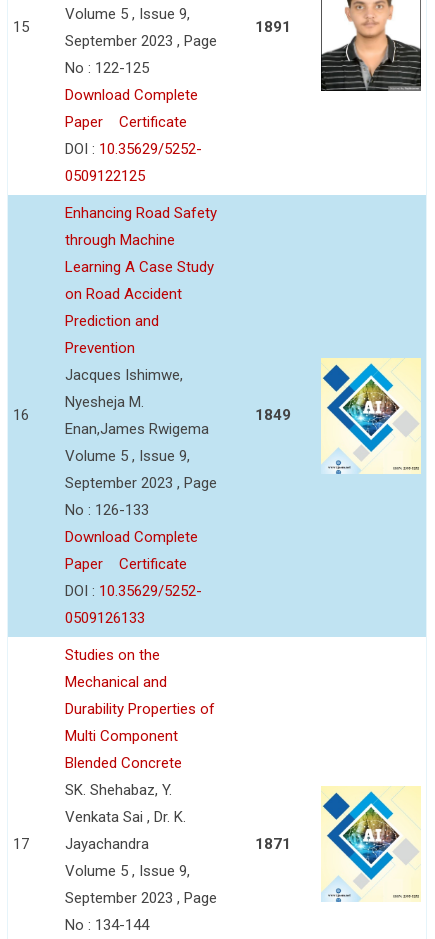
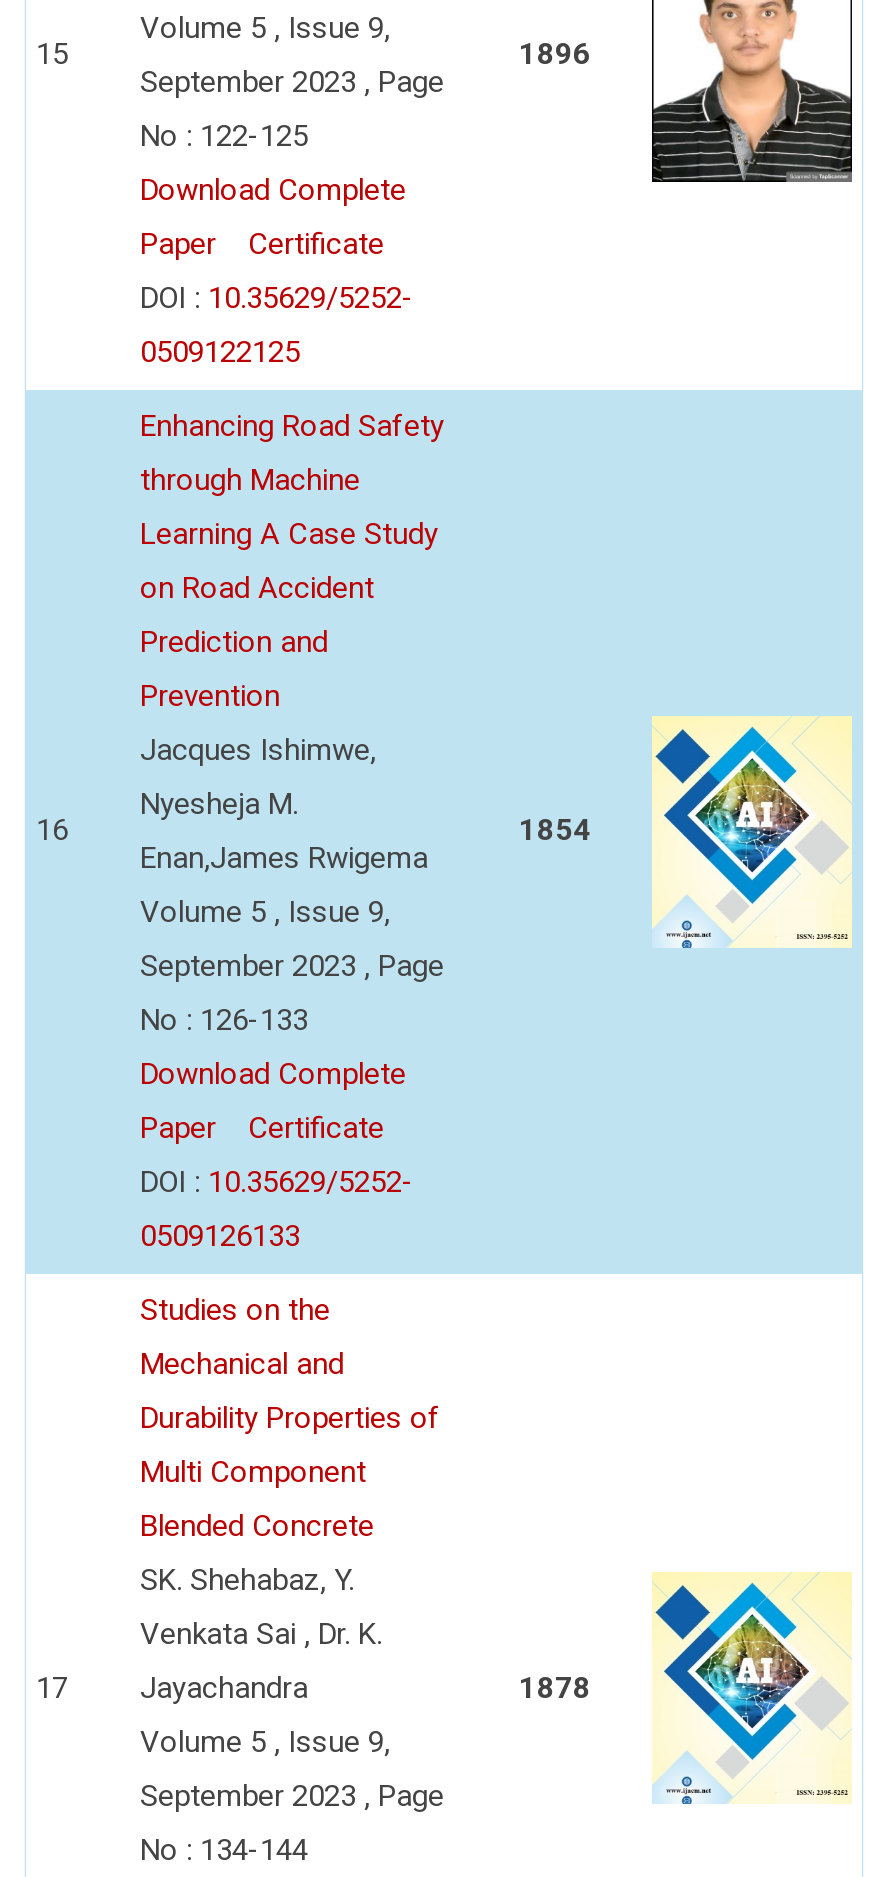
[254,18,290,36] 1891 -> [519,35,591,71] 1896
[254,406,290,424] 1849 -> [519,811,591,847] 1854
[254,835,290,853] 1871 -> [519,1669,591,1705] 1878

